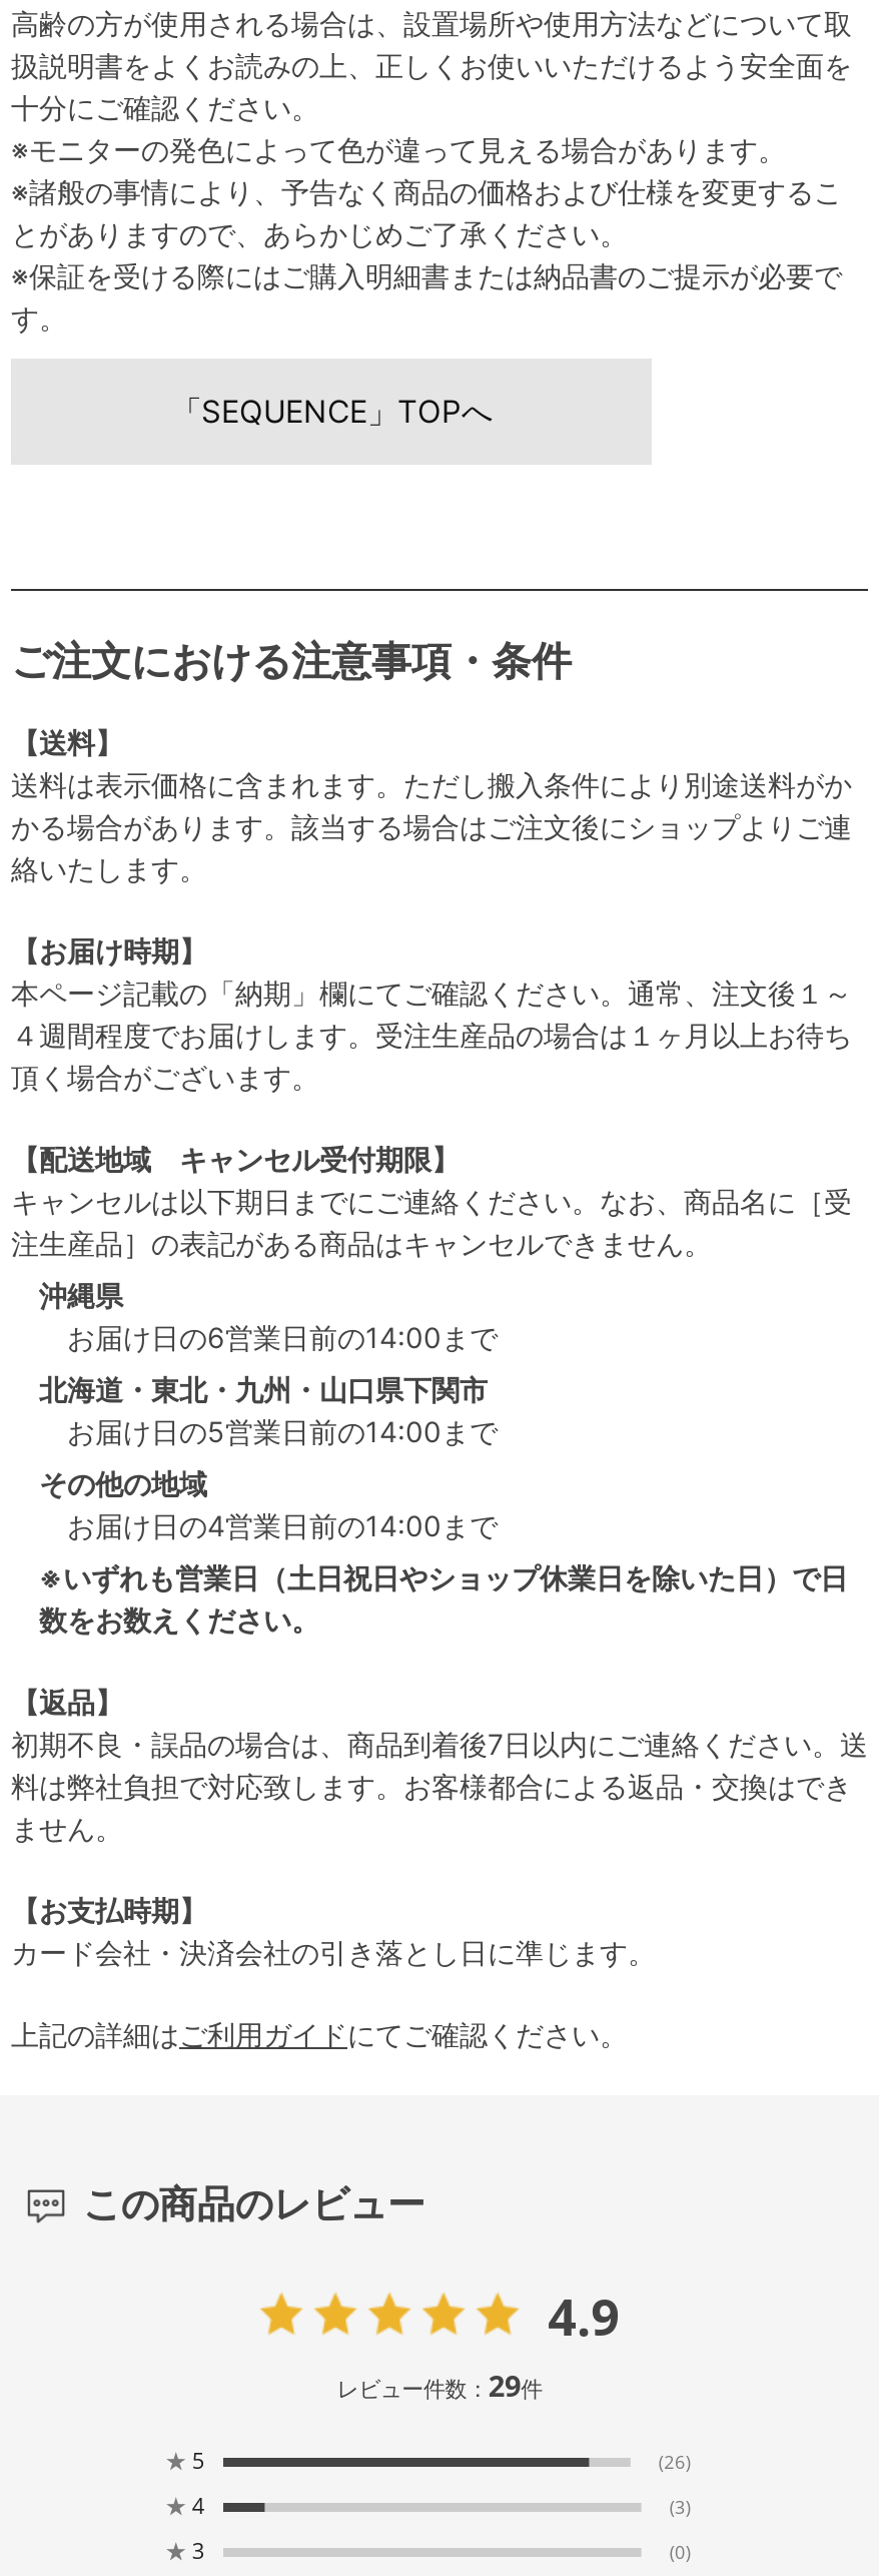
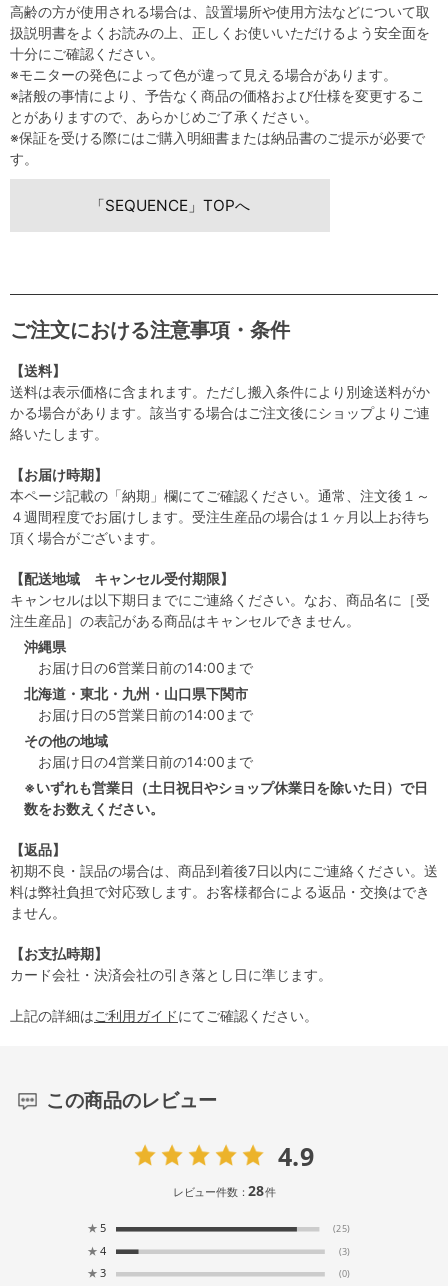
[337,2365,542,2405] レビュー件数：29件 -> [173,1181,275,1200] レビュー件数：28件
[658,2448,691,2473] (26) -> [333,1222,349,1235] (25)

